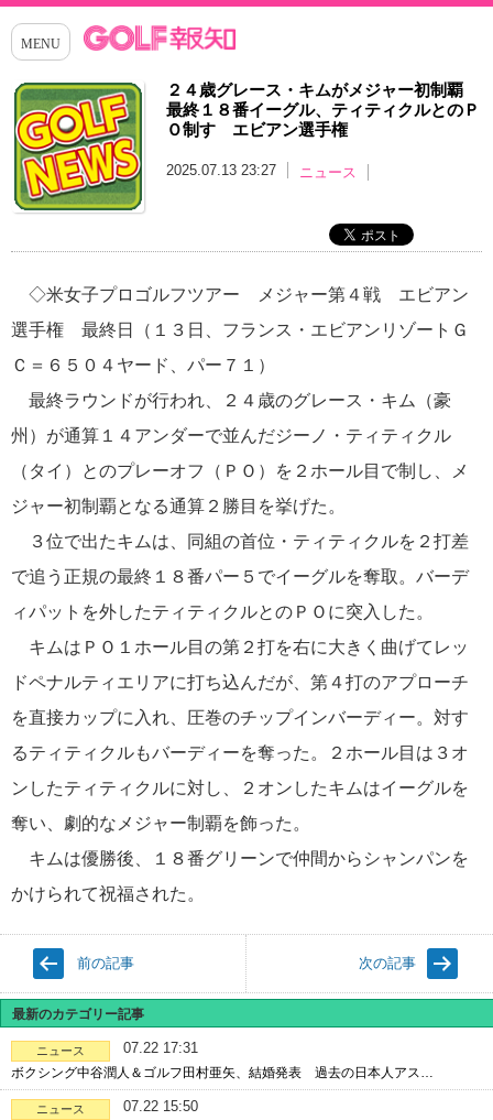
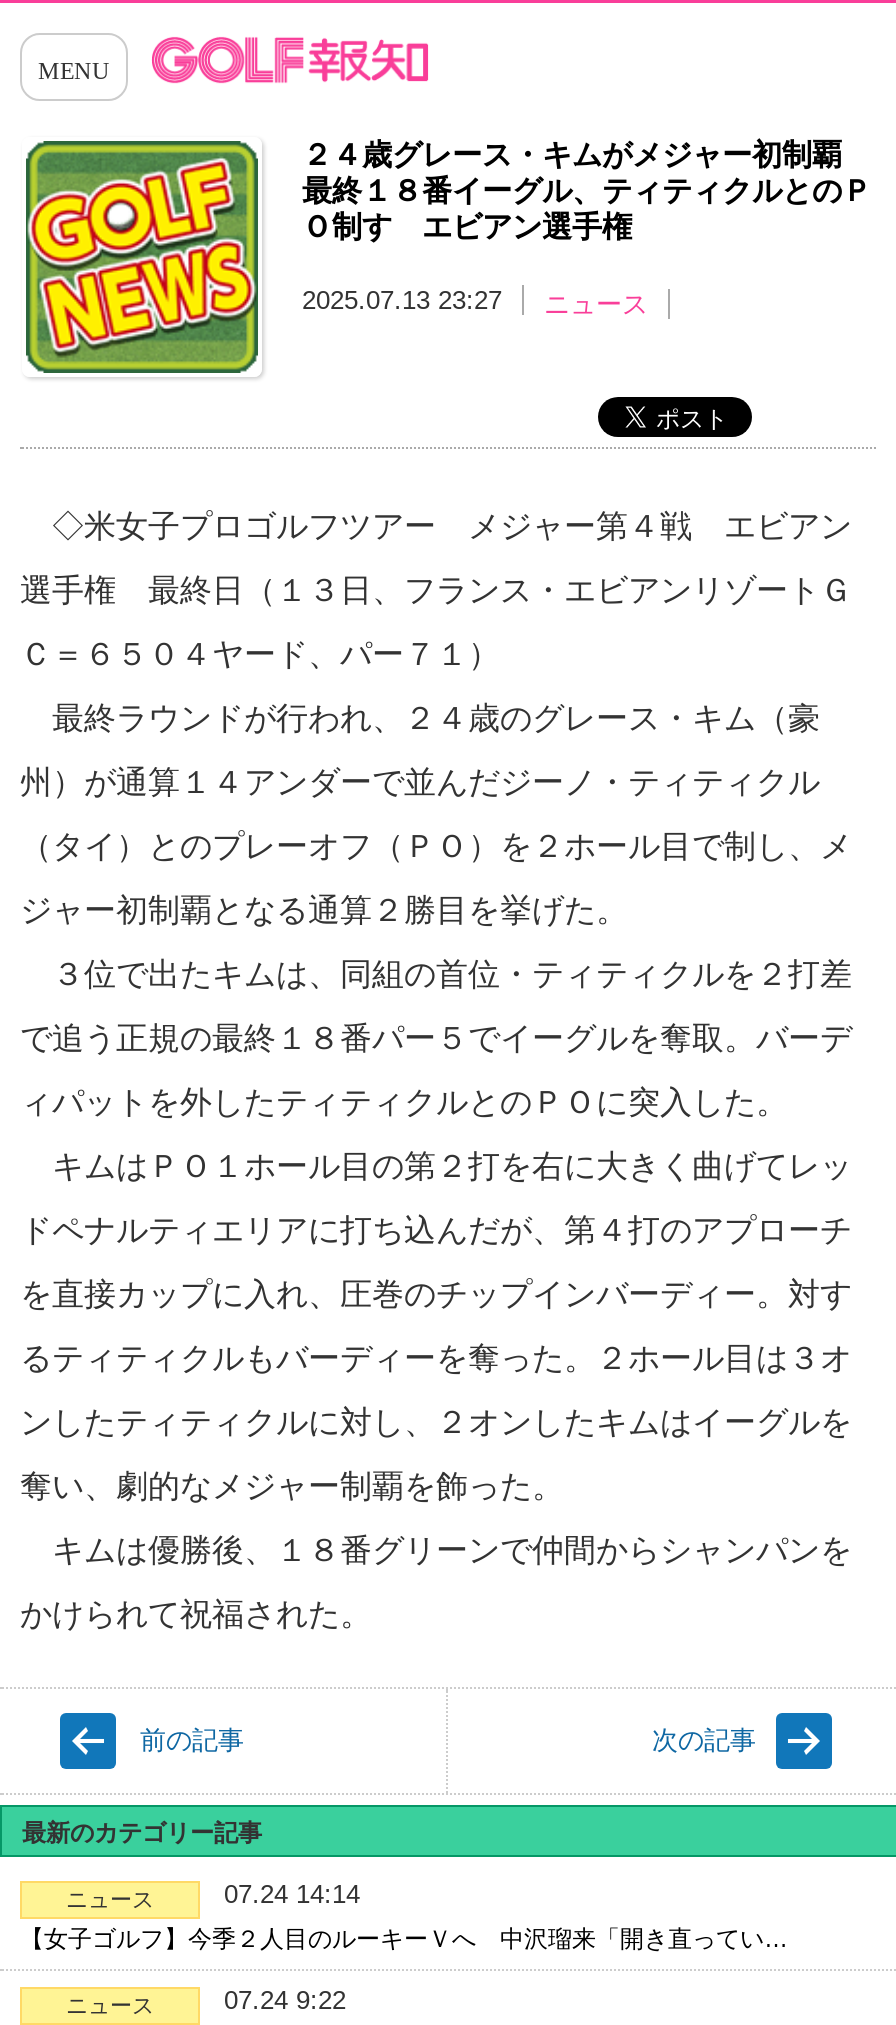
[123,1039,198,1056] 07.22 17:31 -> [224,1879,360,1909] 07.24 14:14
[11,1065,434,1080] ボクシング中谷潤人＆ゴルフ田村亜矢、結婚発表 過去の日本人アス… -> [20,1925,788,1953] 【女子ゴルフ】今季２人目のルーキーＶへ 中沢瑠来「開き直ってい…
[123,1098,198,1114] 07.22 15:50 -> [224,1985,346,2015] 07.24 9:22

